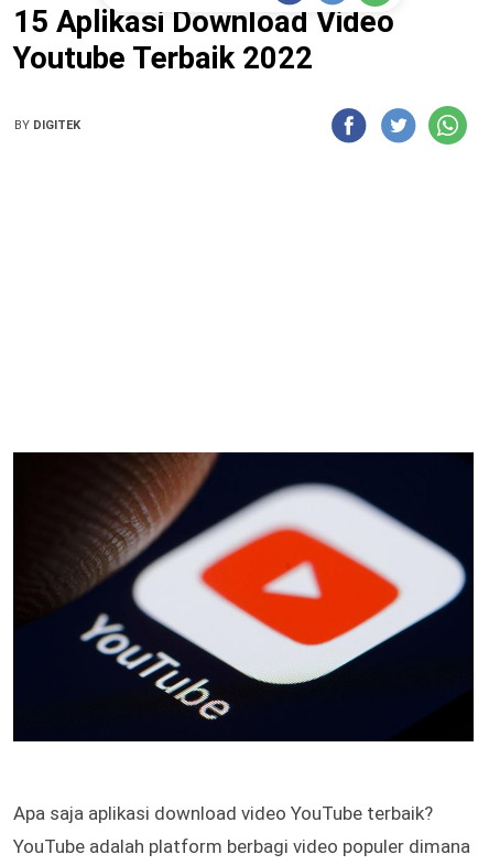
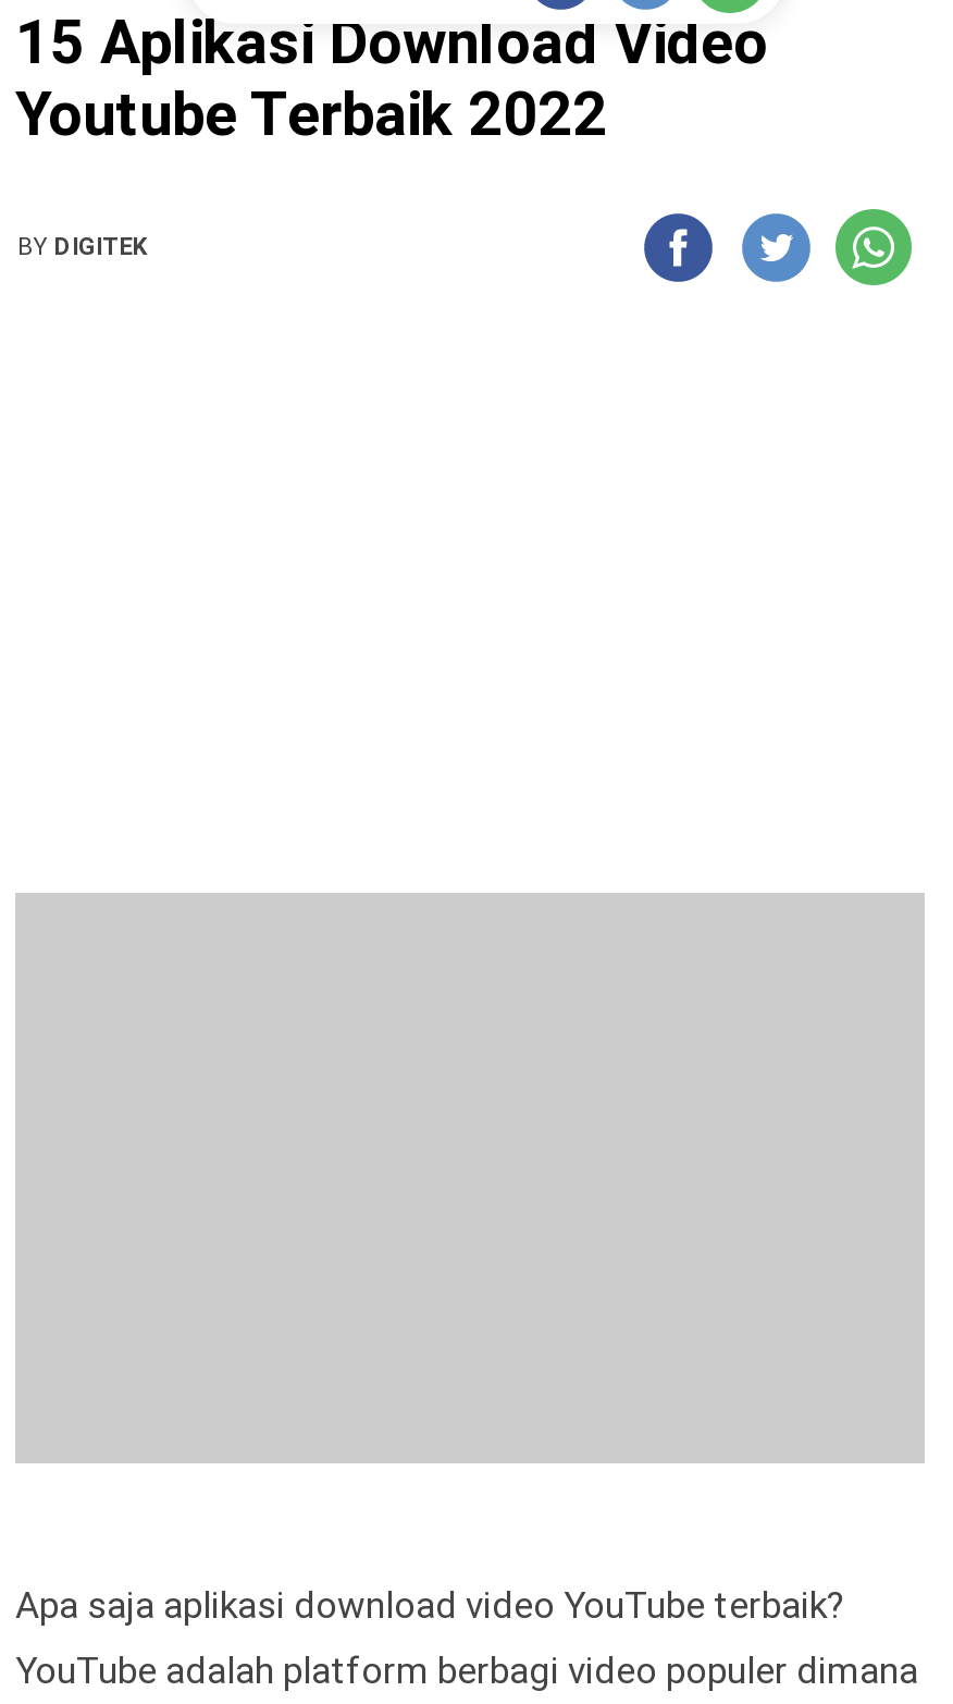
[12,451,475,743] [image] -> none

